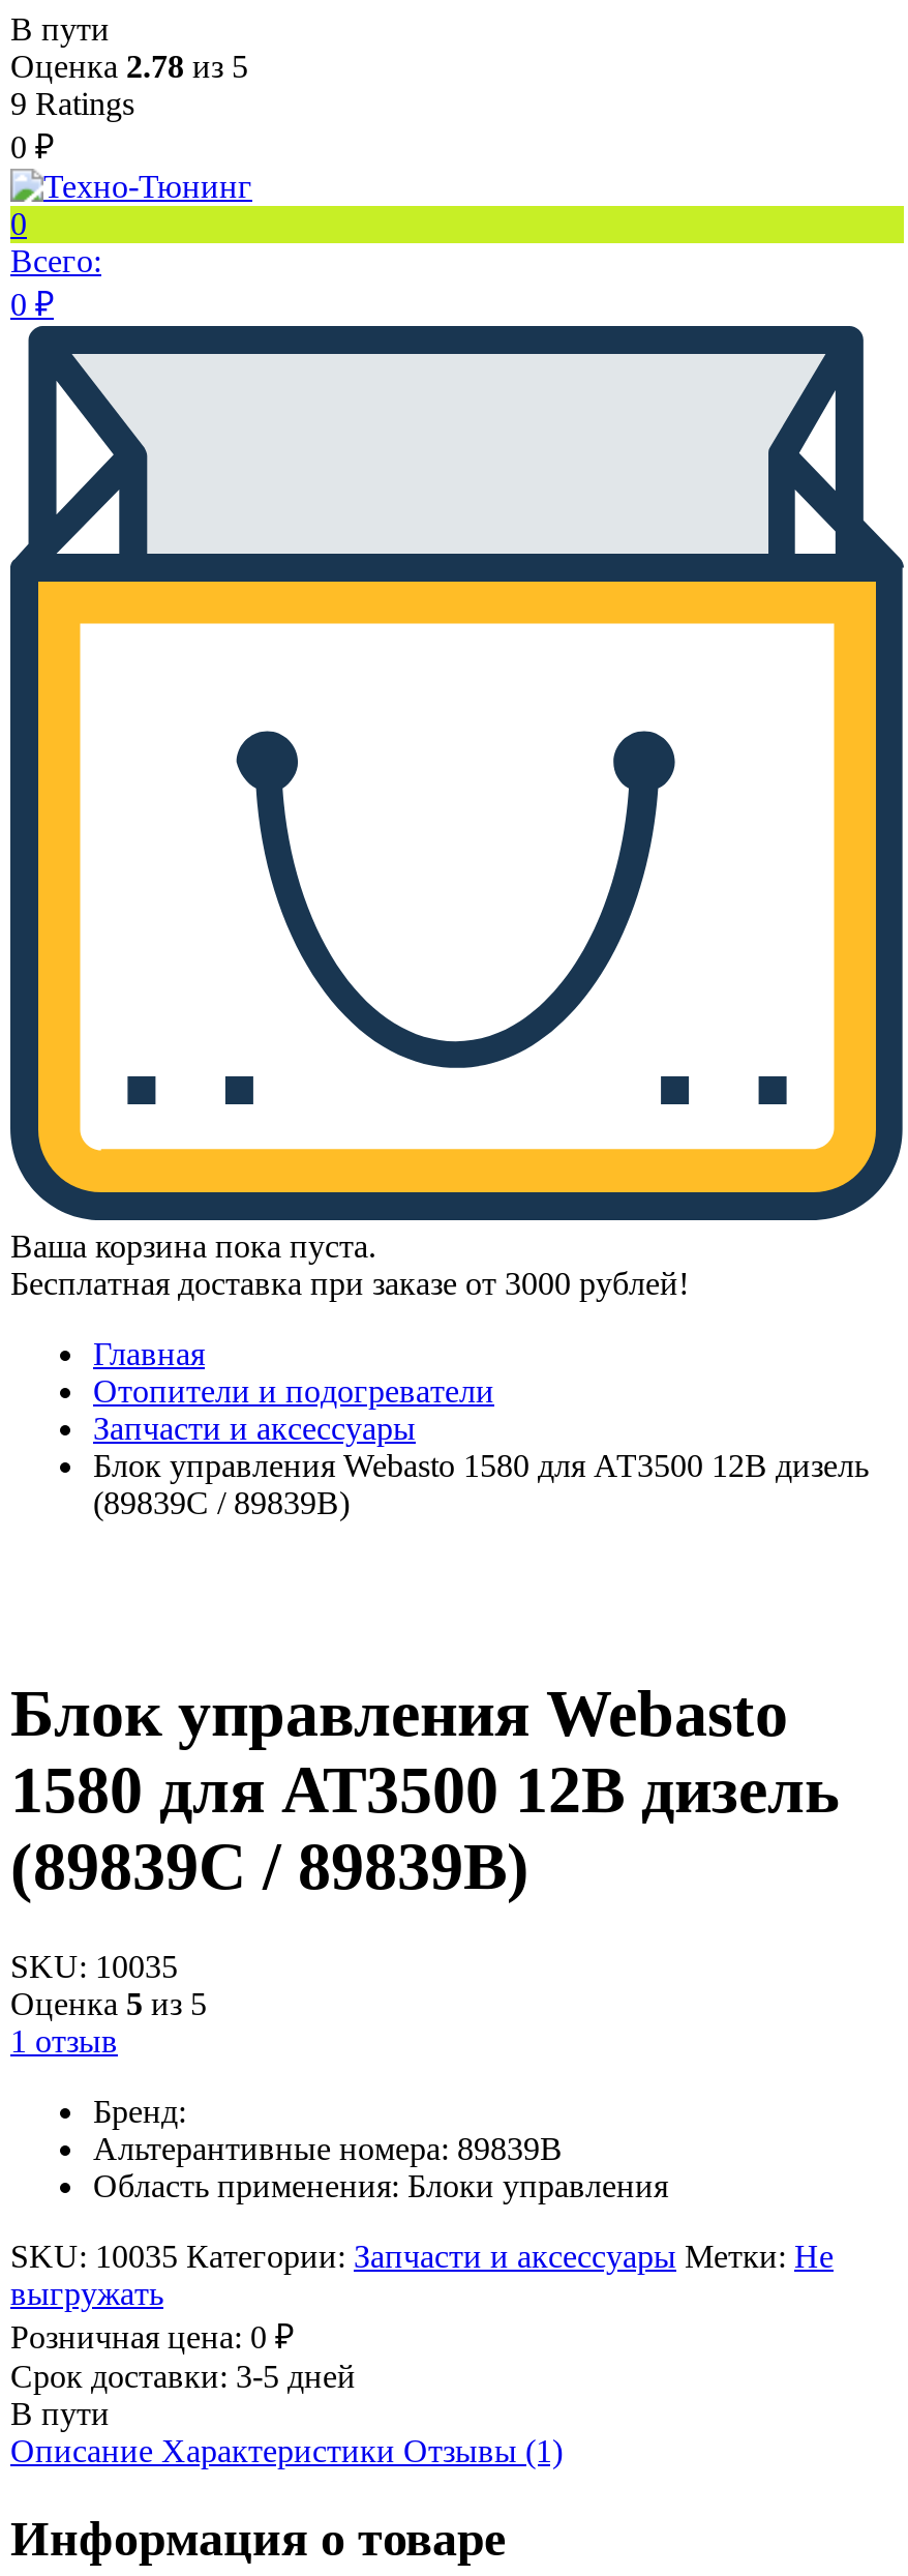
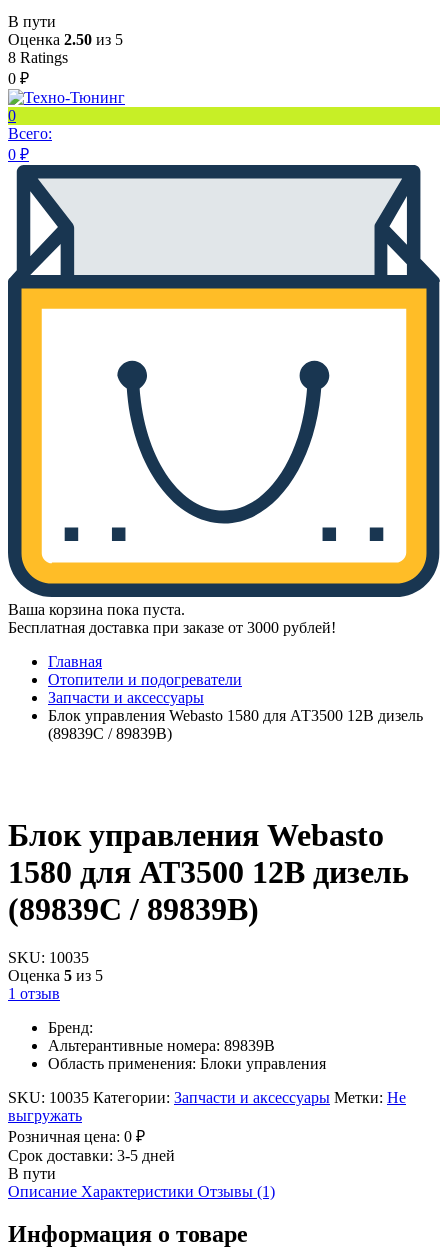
[10,49,248,84] Оценка 2.78 из 5 -> [8,31,123,48] Оценка 2.50 из 5
[10,86,134,122] 9 Ratings -> [8,49,68,66] 8 Ratings

